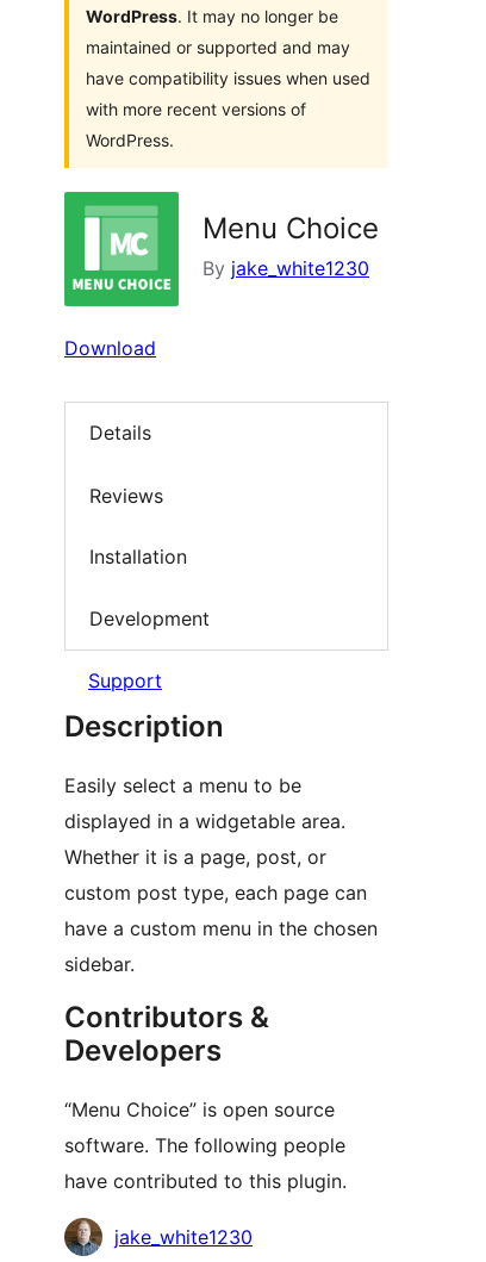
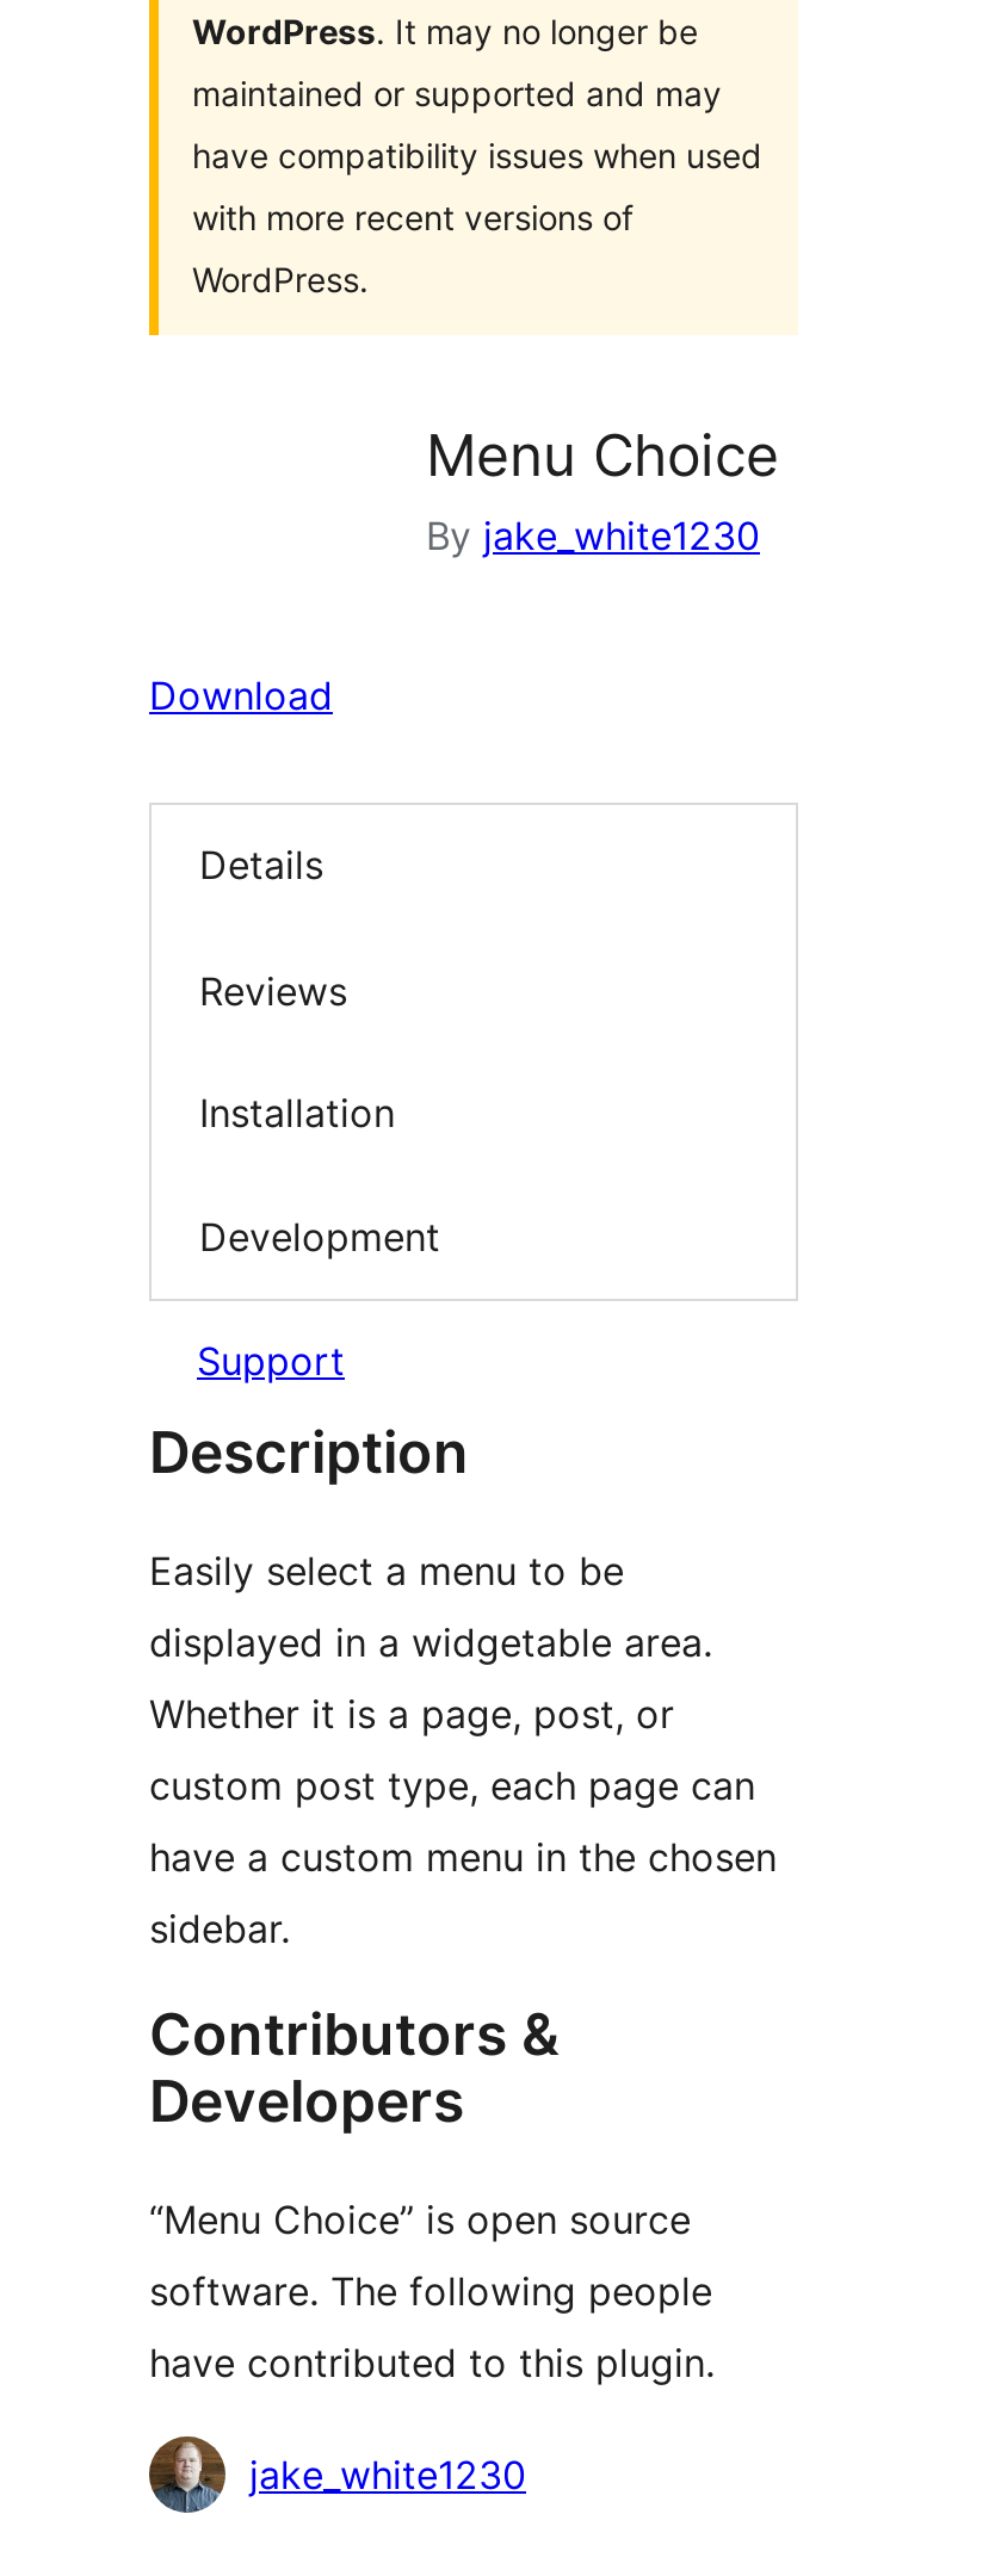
[63,191,180,307] [image] -> none

